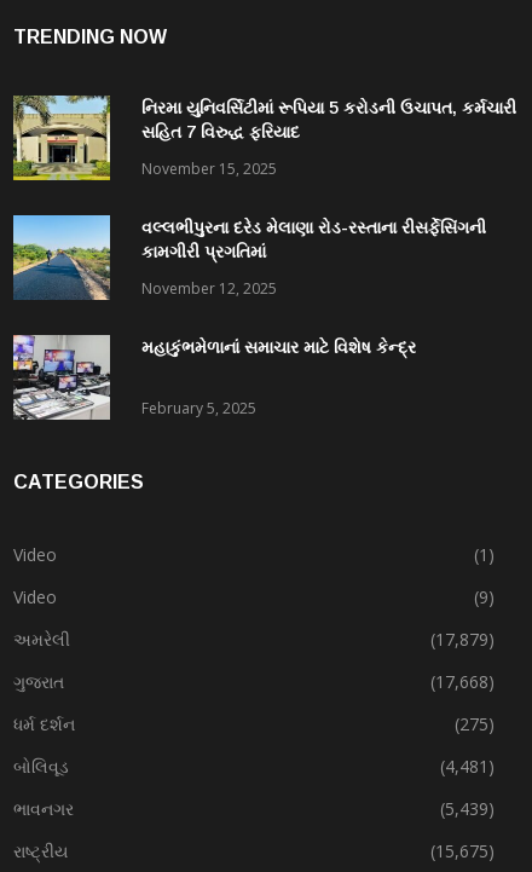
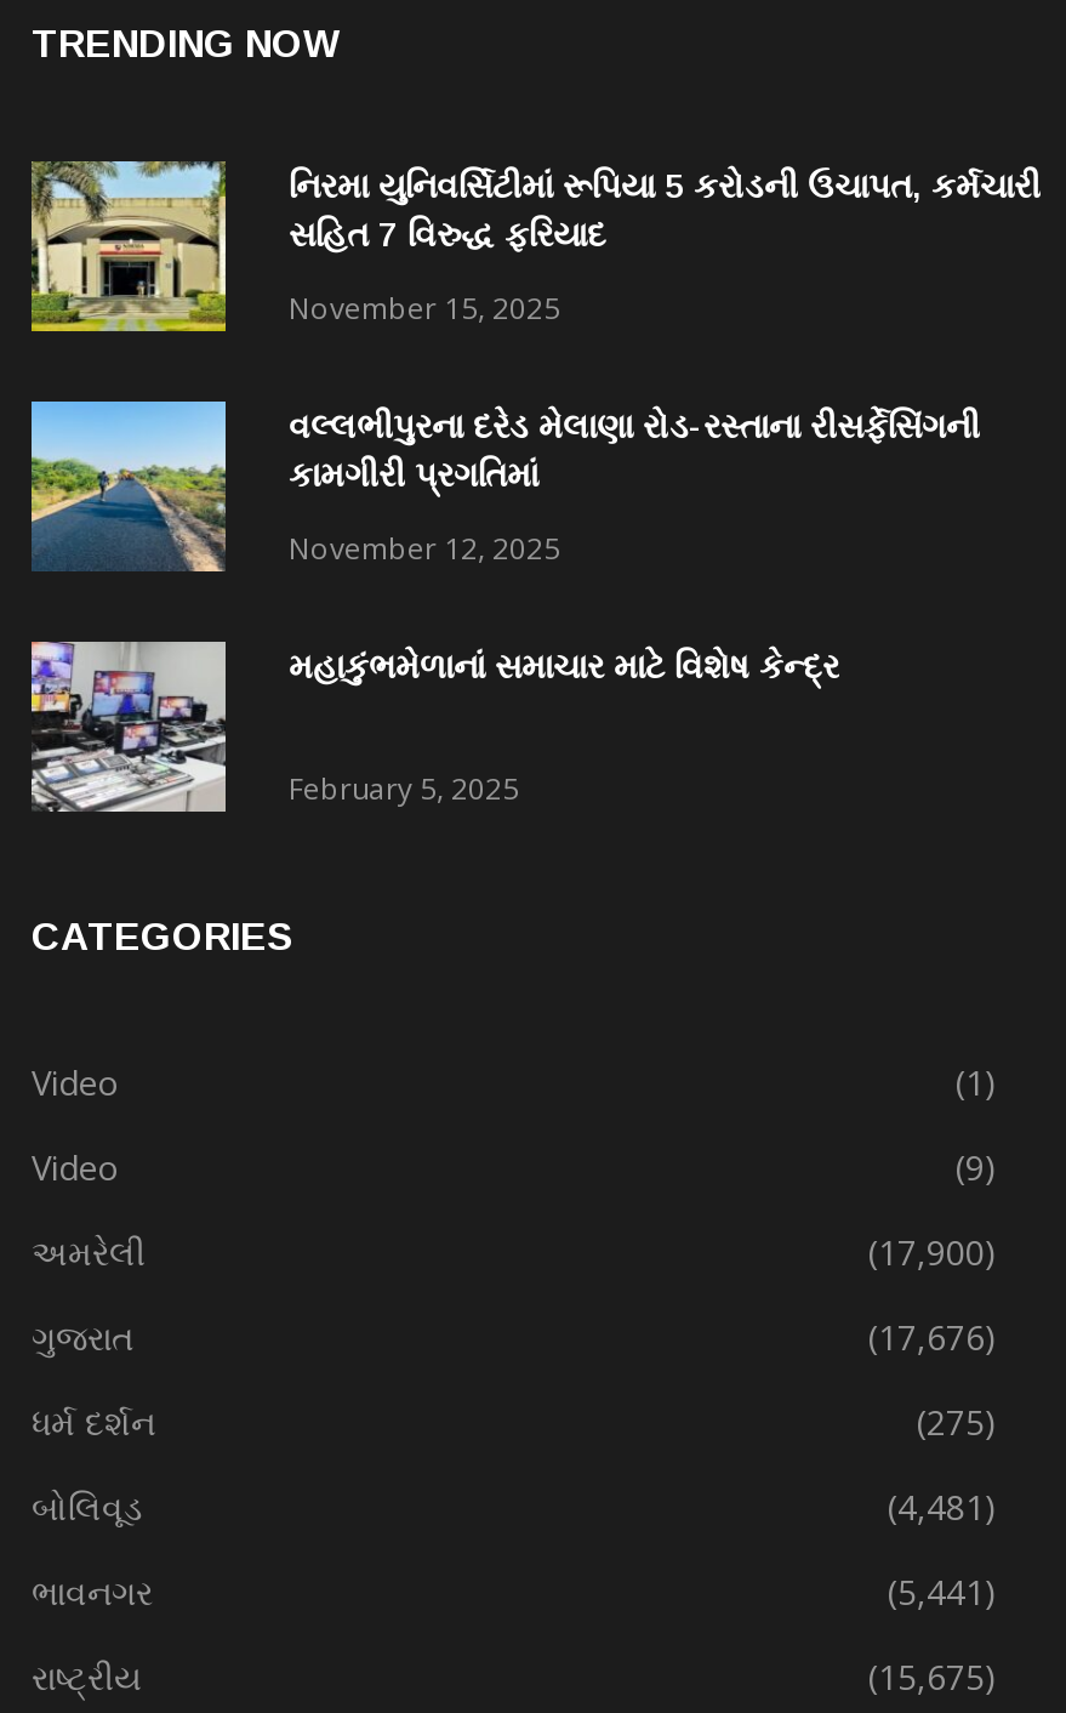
[430,627,495,650] (17,879) -> [868,1228,997,1274] (17,900)
[430,670,495,693] (17,668) -> [868,1313,997,1359] (17,676)
[440,797,495,820] (5,439) -> [888,1568,997,1614] (5,441)

